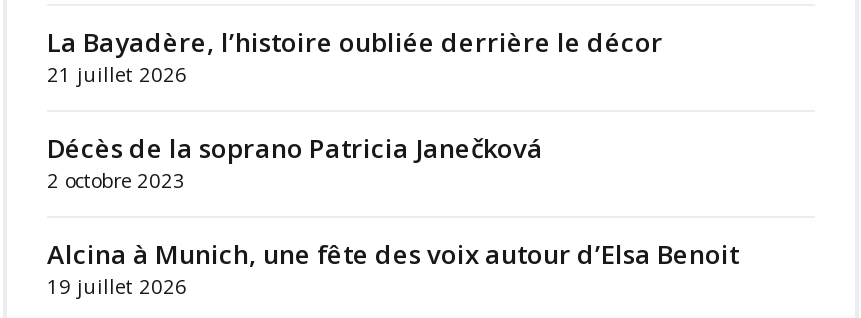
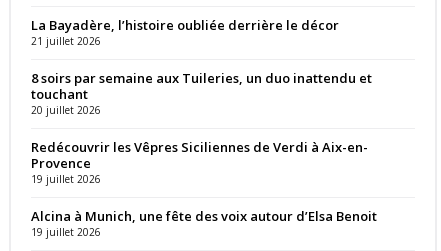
[47,130,543,194] Décès de la soprano Patricia Janečková | 2 octobre 2023 -> [31,69,372,186] 8 soirs par semaine aux Tuileries, un duo inattendu et | touchant | 20 juillet 2026 | Redécouvrir les Vêpres Siciliennes de Verdi à Aix-en- | Provence | 19 juillet 2026

